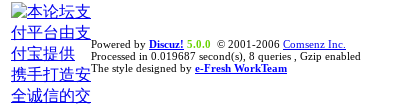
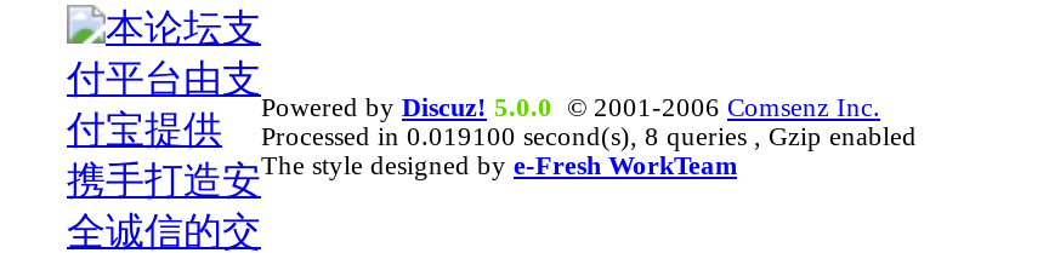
[91,50,361,62] Processed in 0.019687 second(s), 8 queries , Gzip enabled -> [261,121,917,150] Processed in 0.019100 second(s), 8 queries , Gzip enabled

